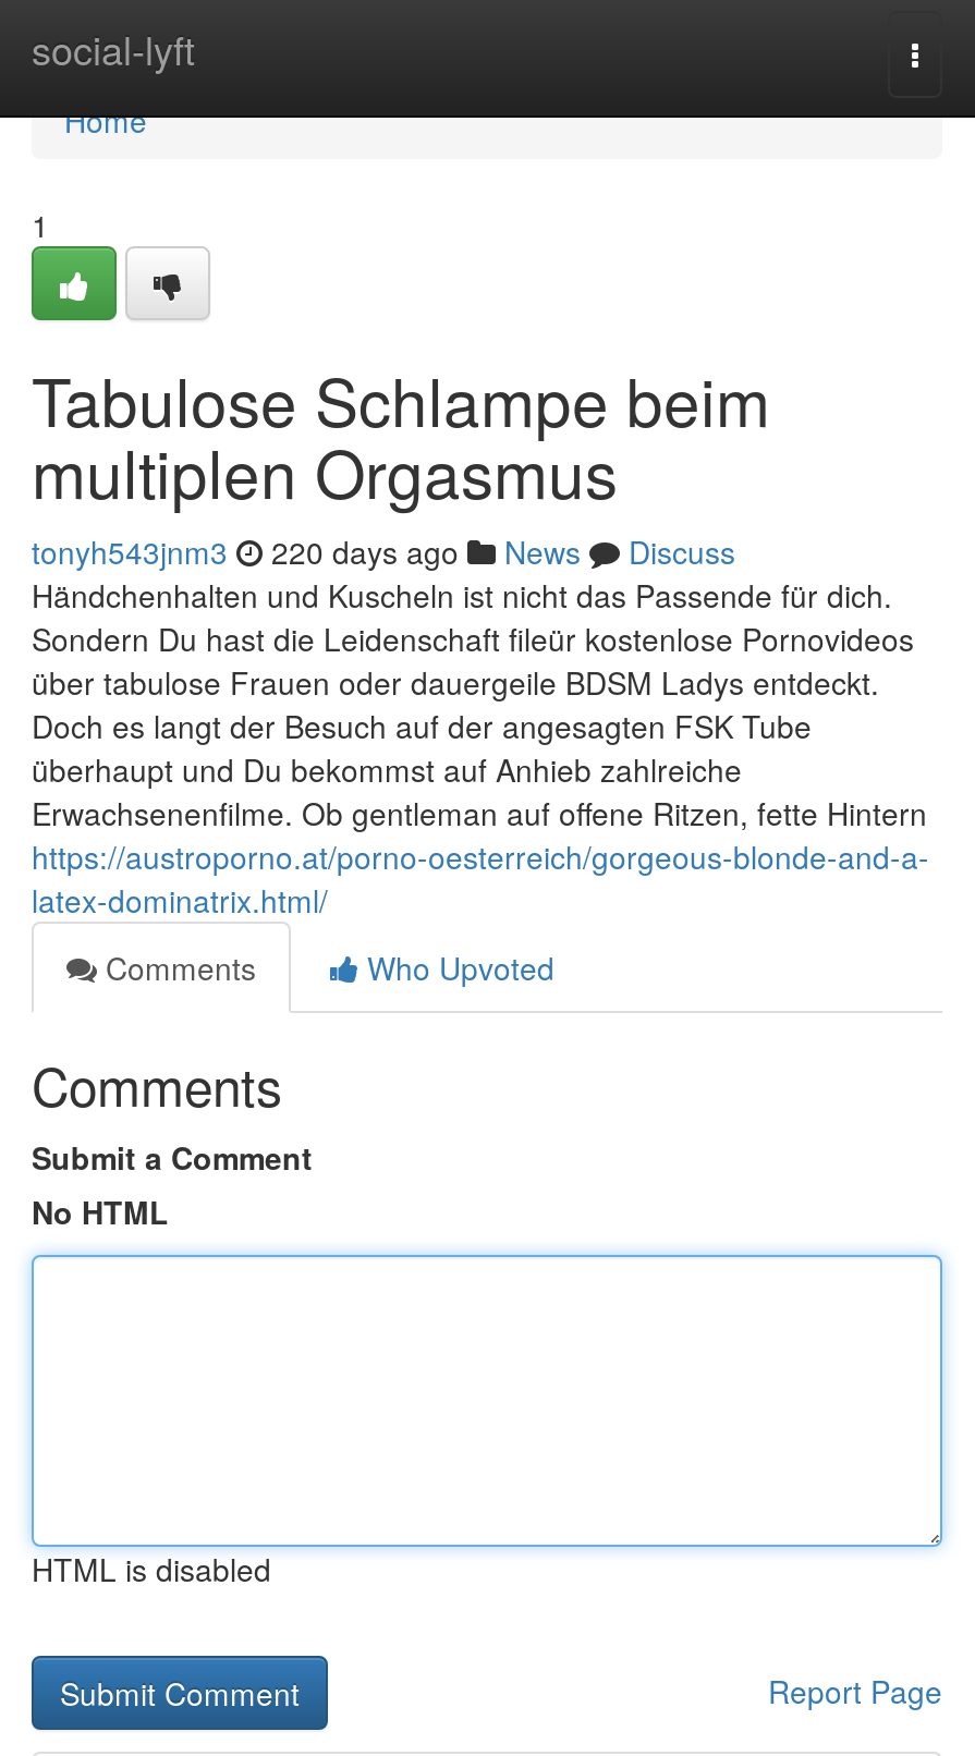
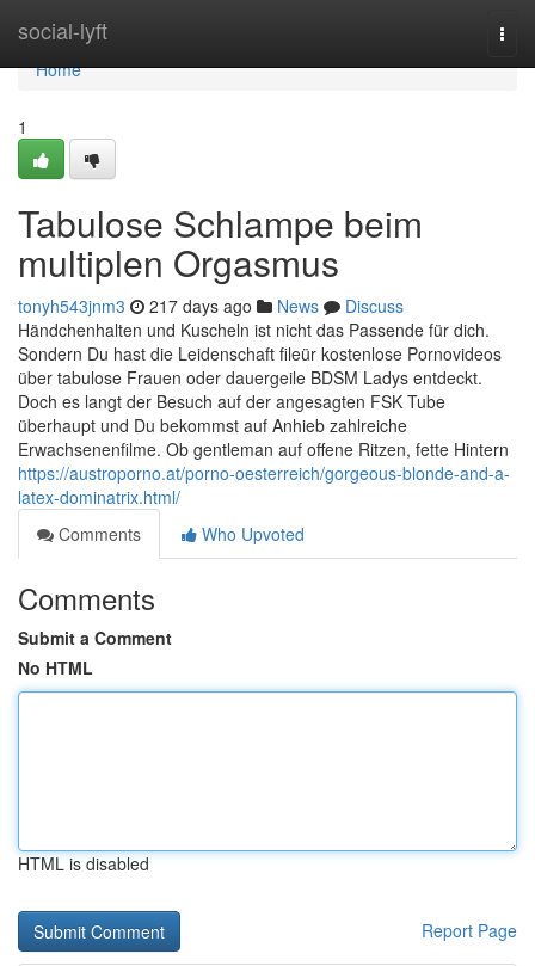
[32,529,735,573] tonyh543jnm3 220 days ago News Discuss -> [18,294,404,318] tonyh543jnm3 217 days ago News Discuss

